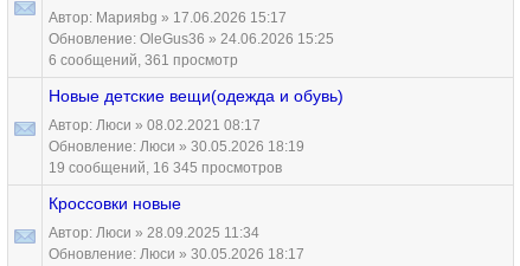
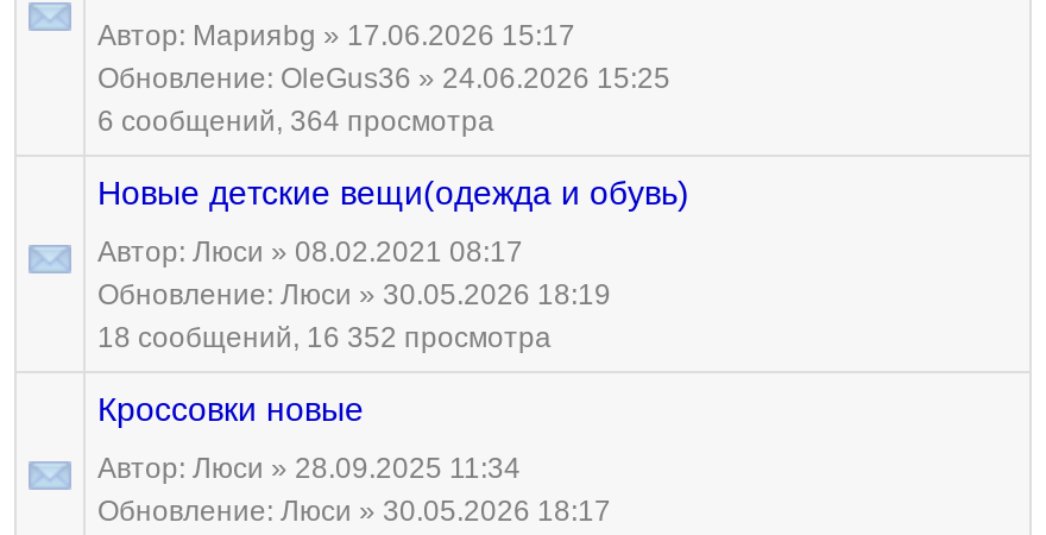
[49,52,238,69] 6 сообщений, 361 просмотр -> [97,105,494,138] 6 сообщений, 364 просмотра
[49,160,282,176] 19 сообщений, 16 345 просмотров -> [97,321,552,354] 18 сообщений, 16 352 просмотра

